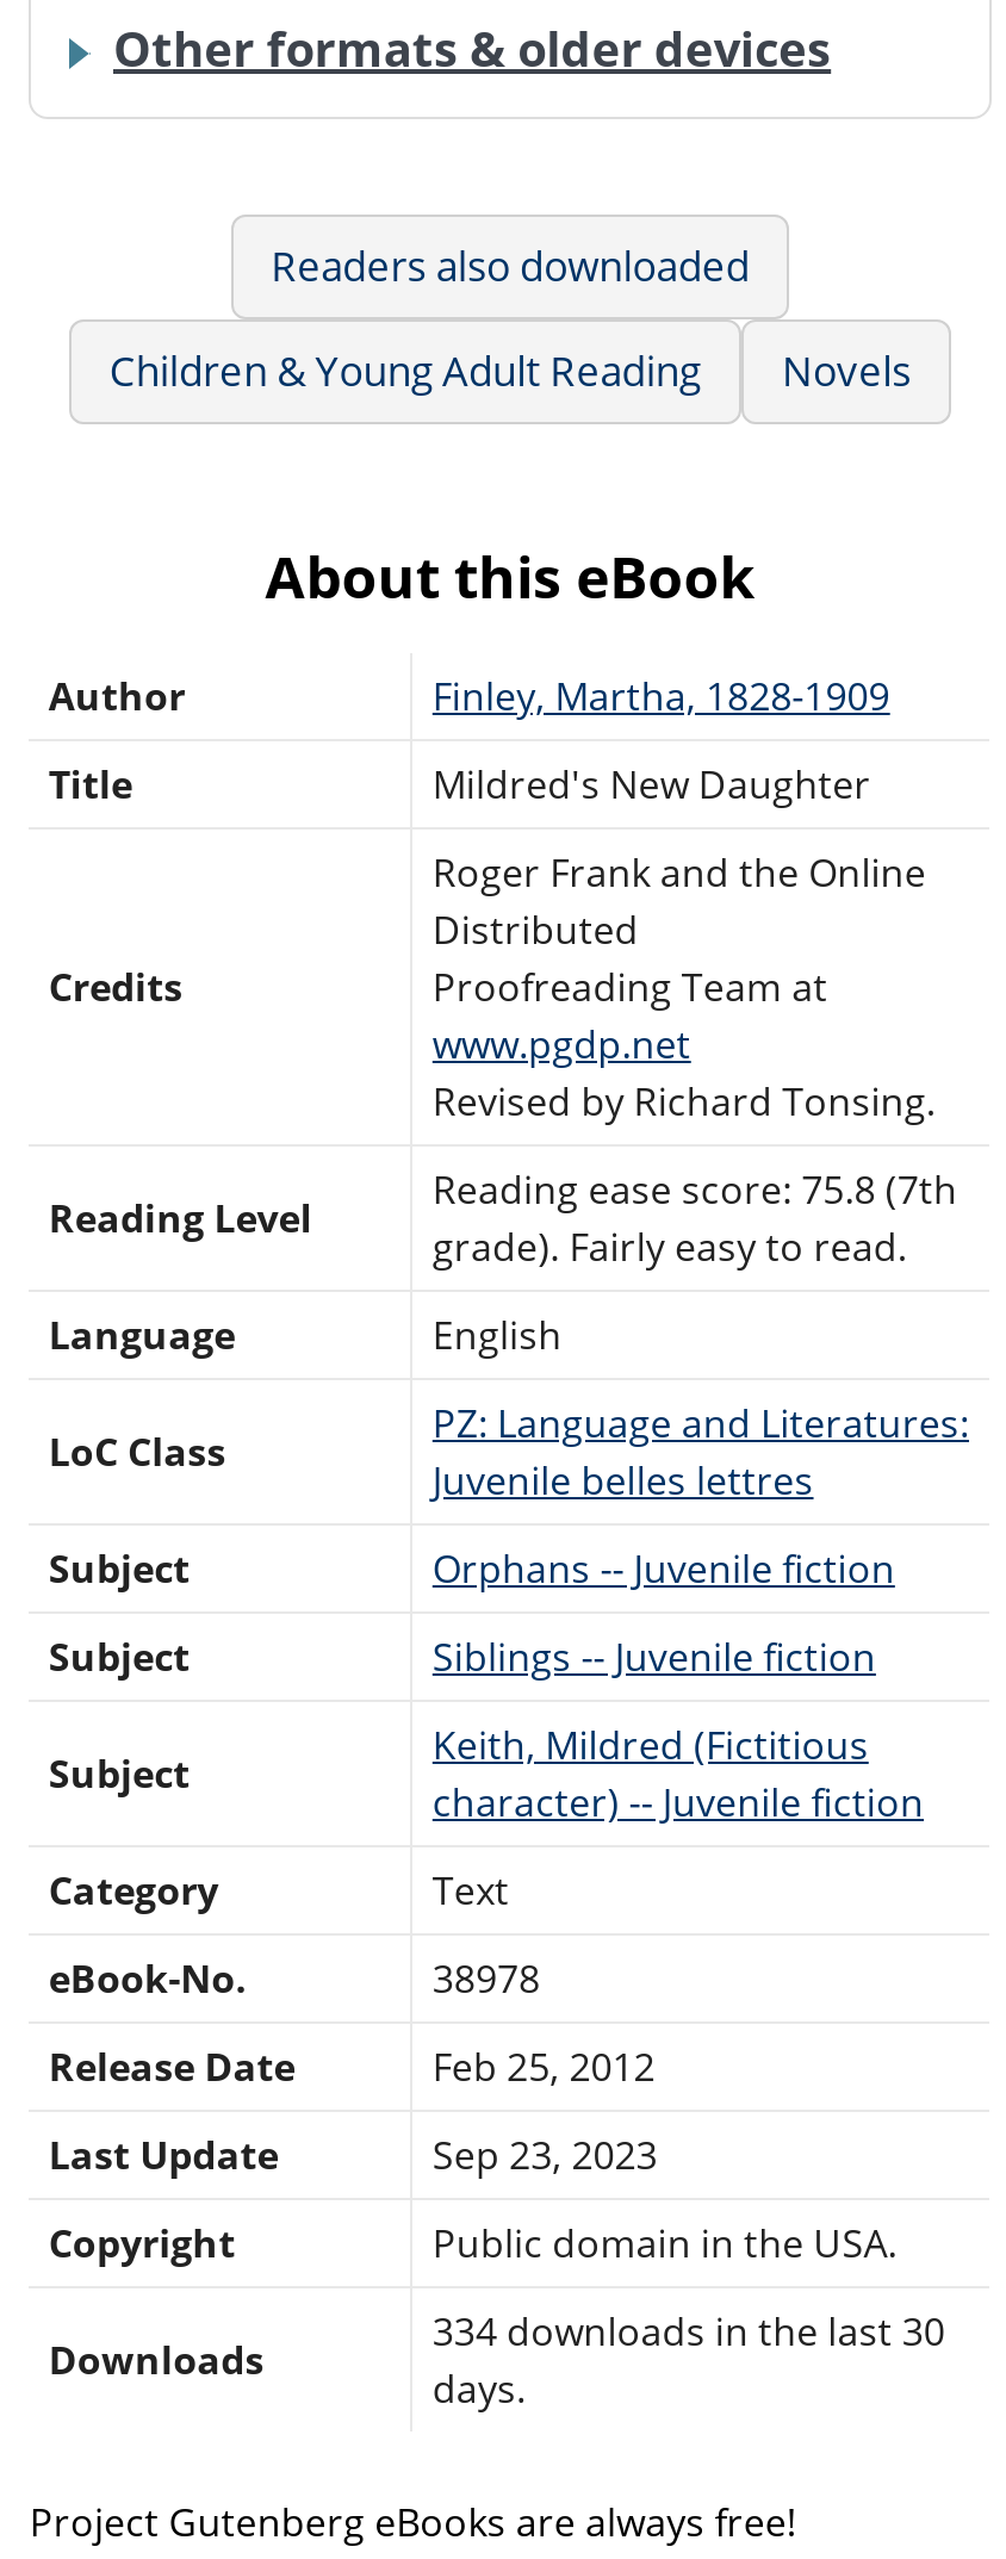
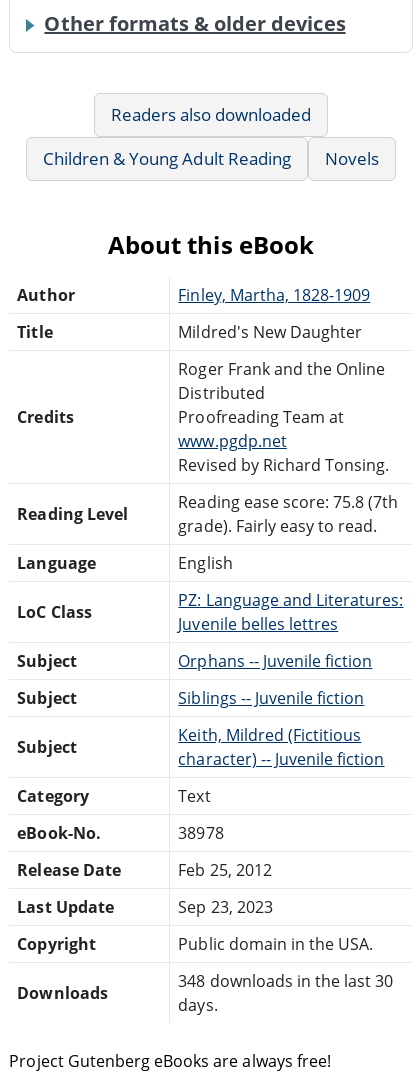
[432,2304,945,2357] 334 downloads in the last 30 -> [178,970,393,992] 348 downloads in the last 30

